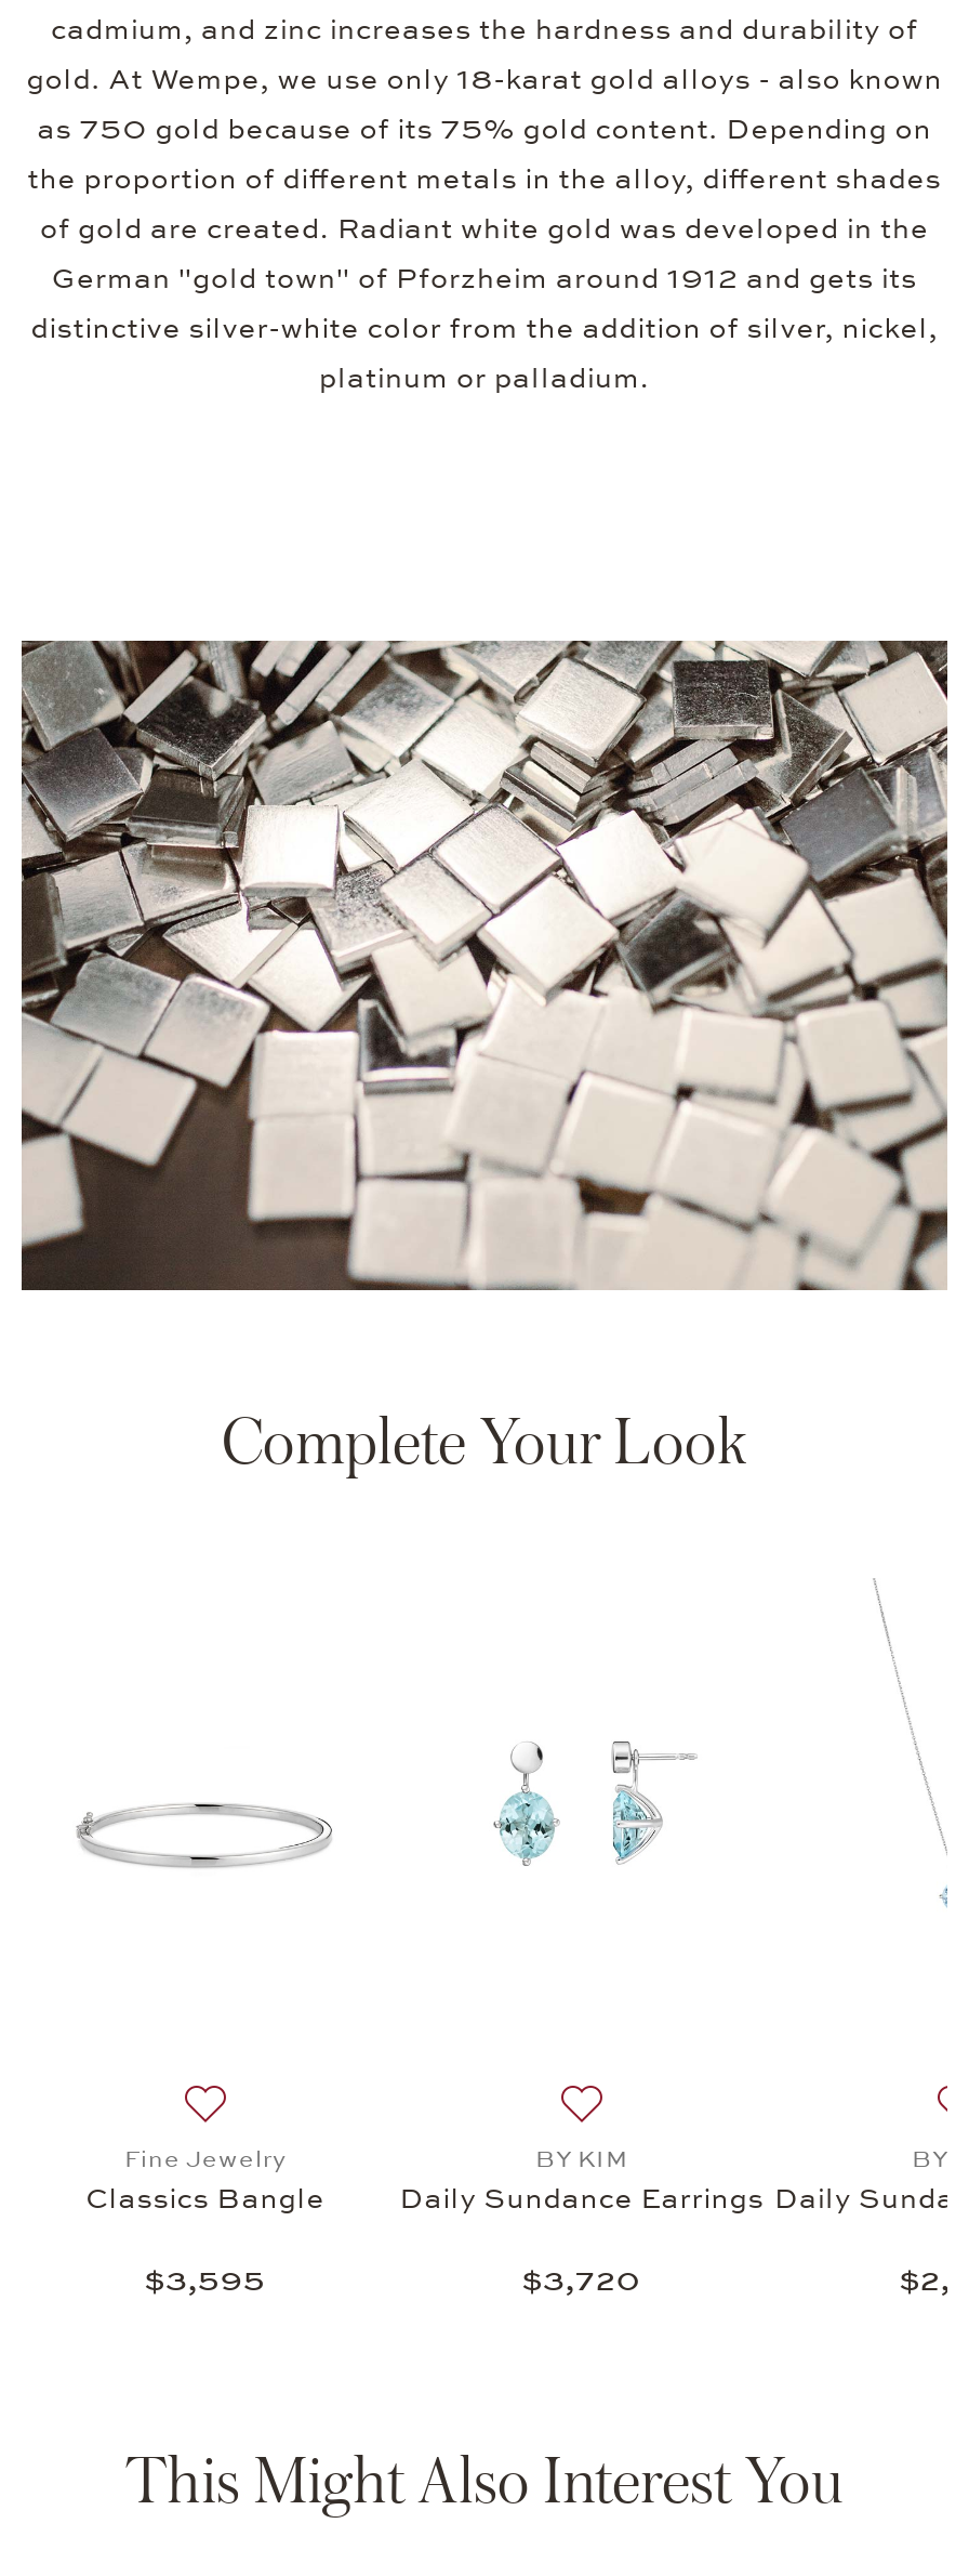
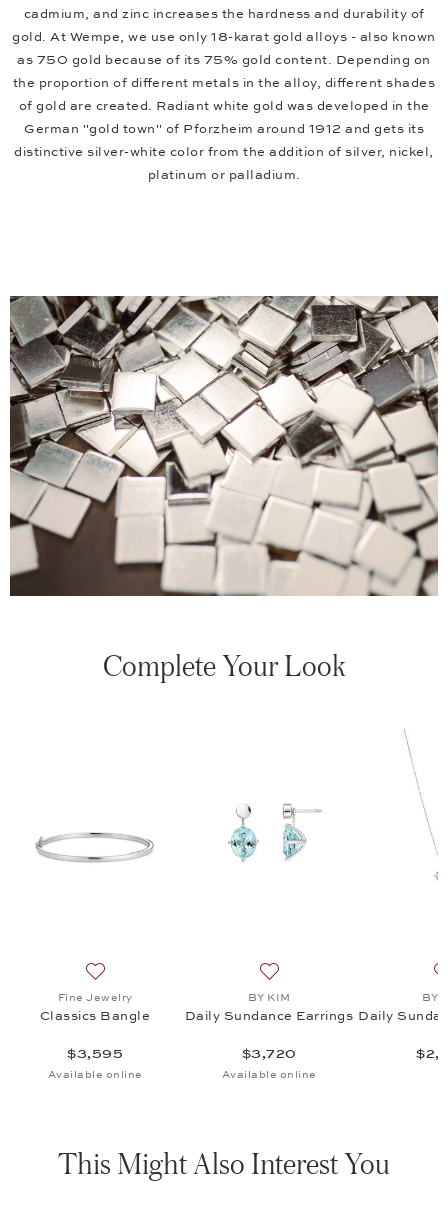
none -> [47,1068,142,1081] Available online
none -> [221,1068,316,1081] Available online

